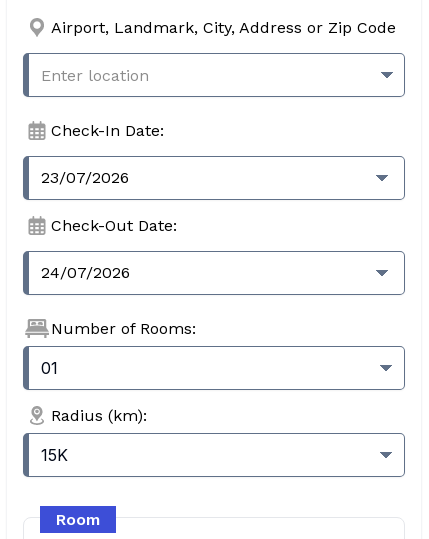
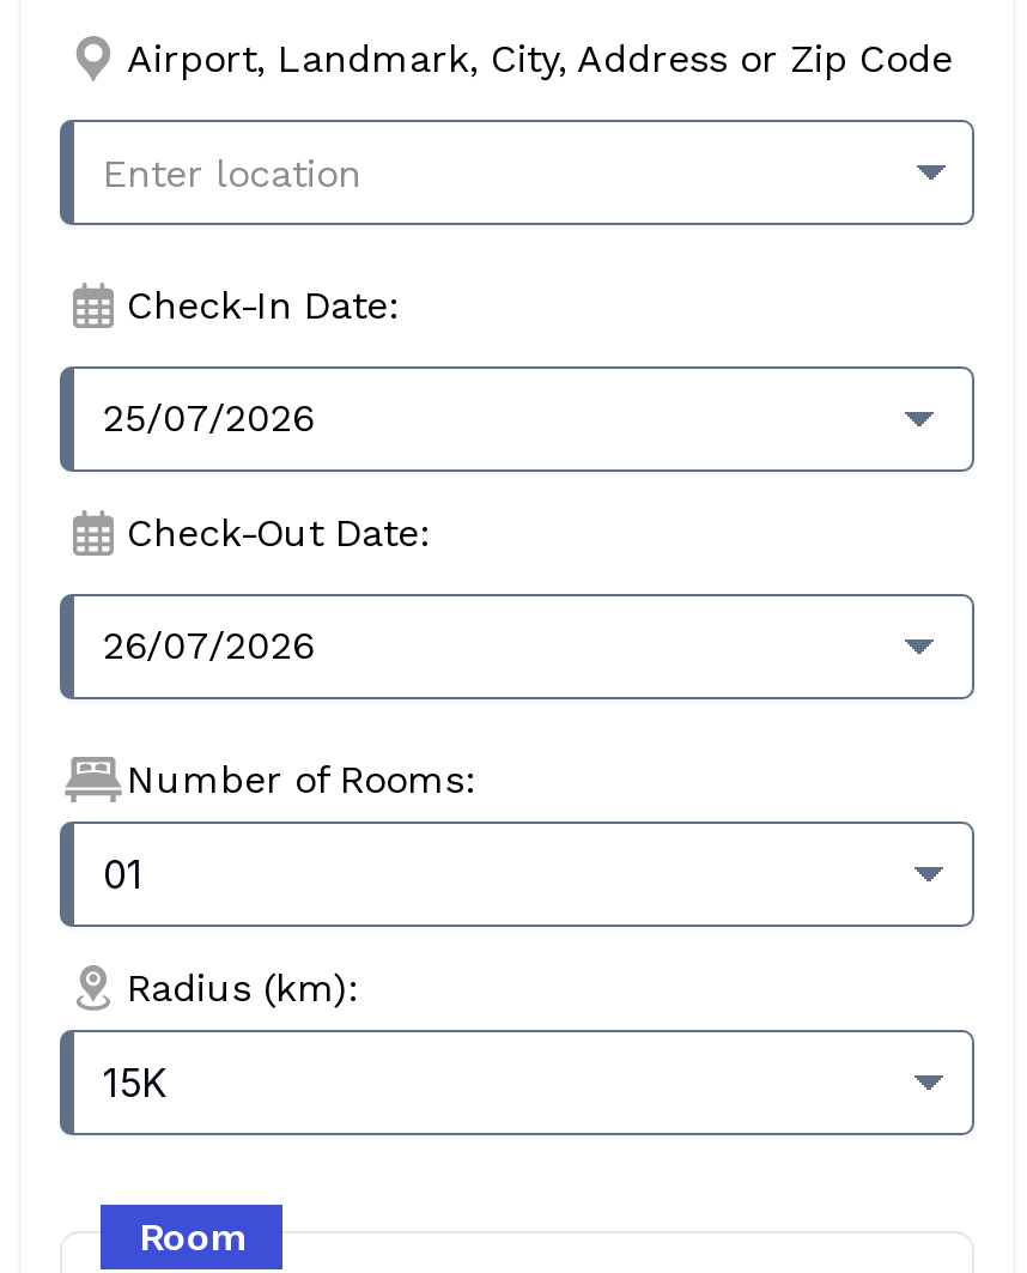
[41,168,129,187] 23/07/2026 -> [103,395,314,441] 25/07/2026
[41,263,130,282] 24/07/2026 -> [103,623,314,668] 26/07/2026

